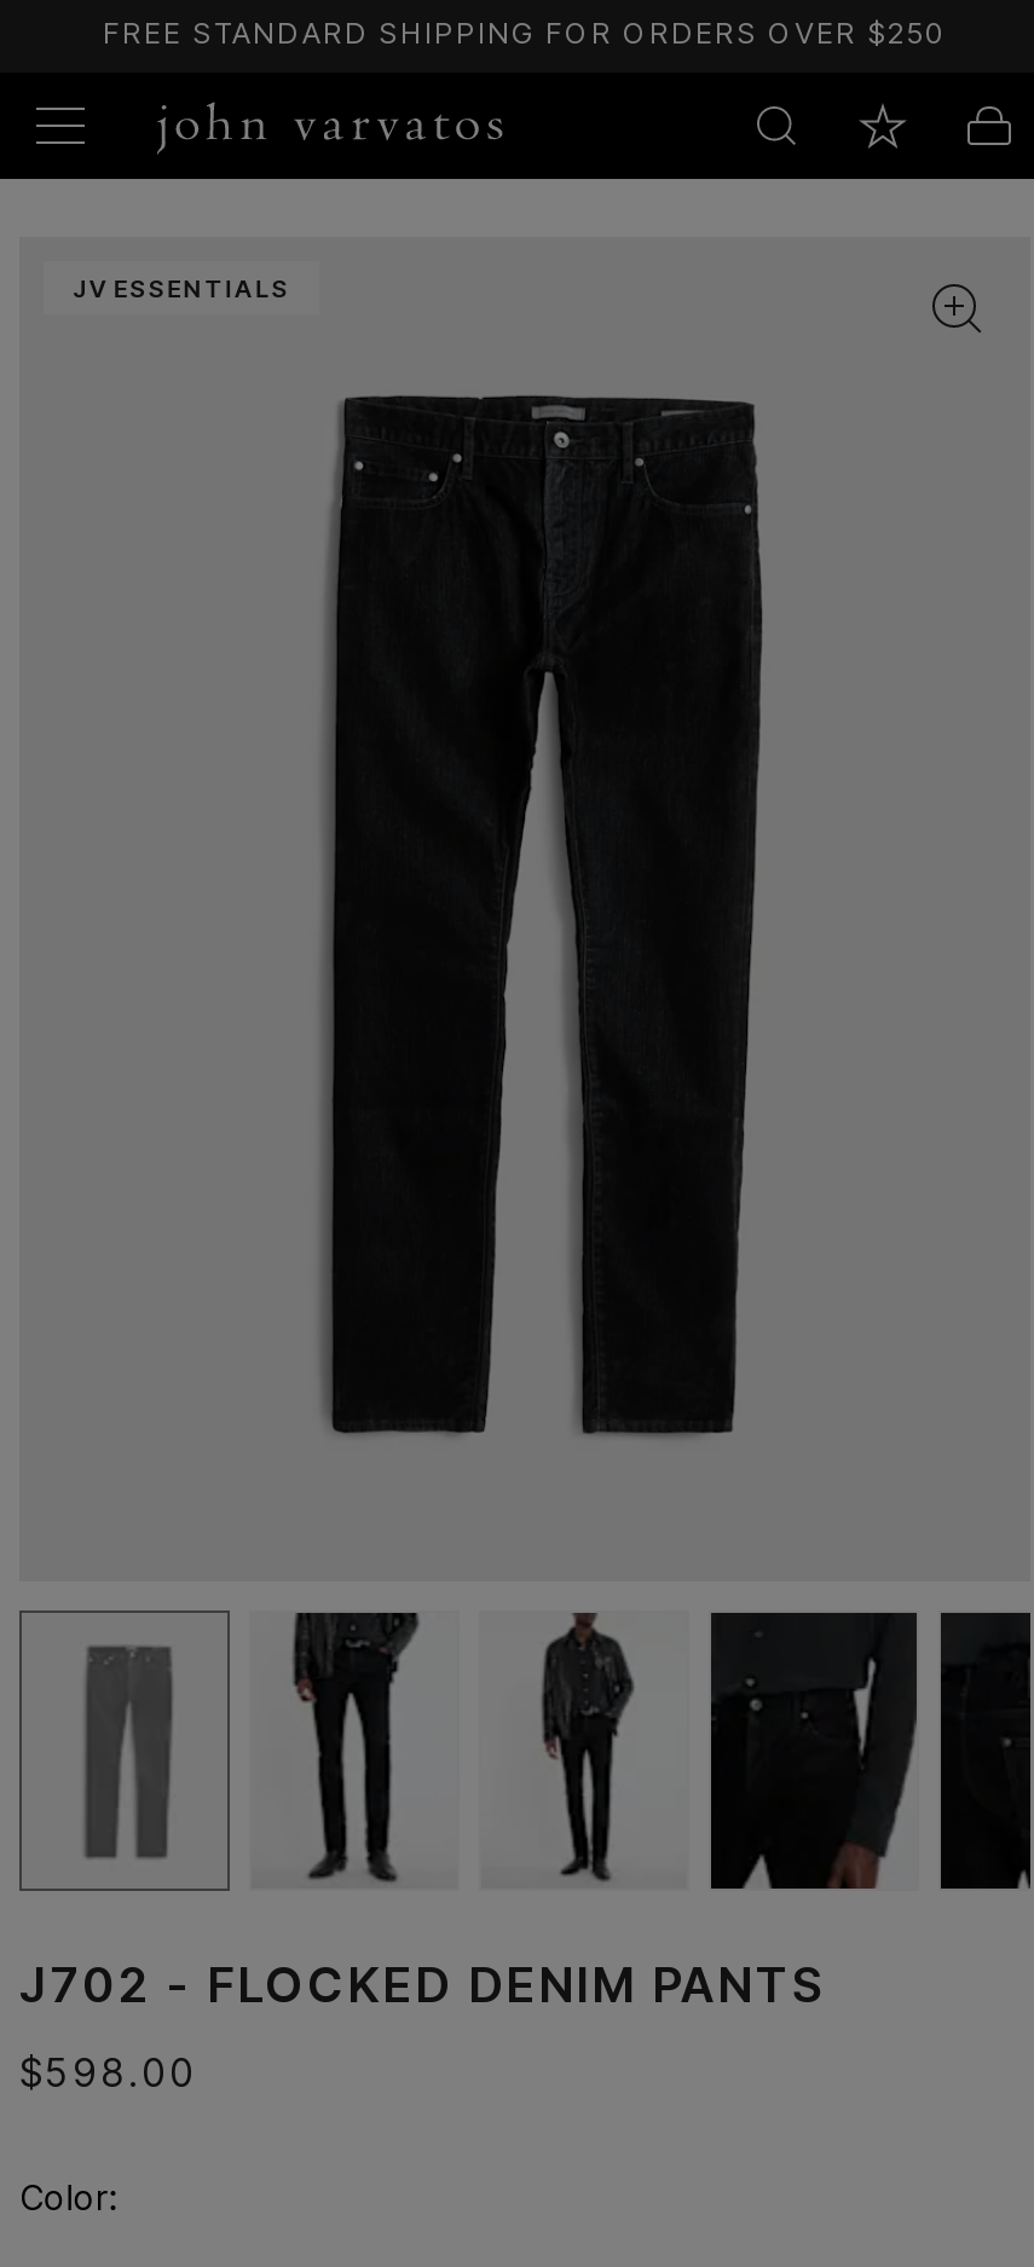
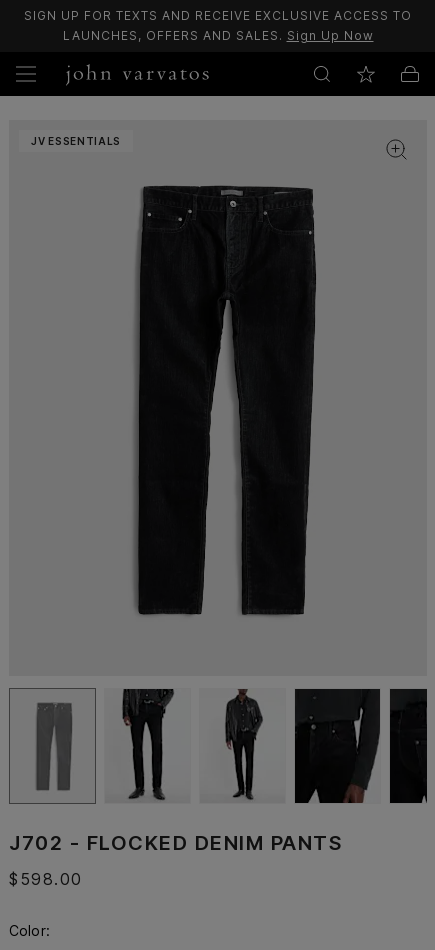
[103,15,947,51] FREE STANDARD SHIPPING FOR ORDERS OVER $250 -> [24,8,412,43] SIGN UP FOR TEXTS AND RECEIVE EXCLUSIVE ACCESS TO | LAUNCHES, OFFERS AND SALES. Sign Up Now

